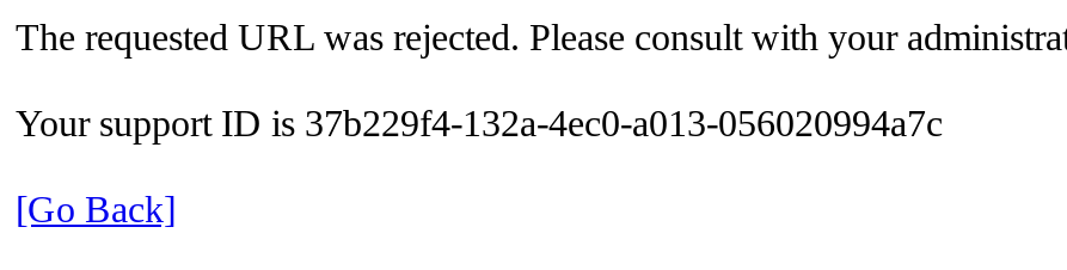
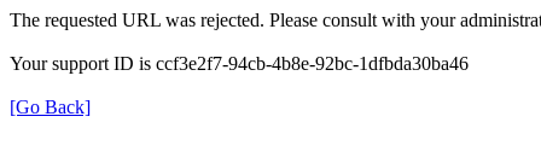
[16,103,943,143] Your support ID is 37b229f4-132a-4ec0-a013-056020994a7c -> [10,53,469,74] Your support ID is ccf3e2f7-94cb-4b8e-92bc-1dfbda30ba46

